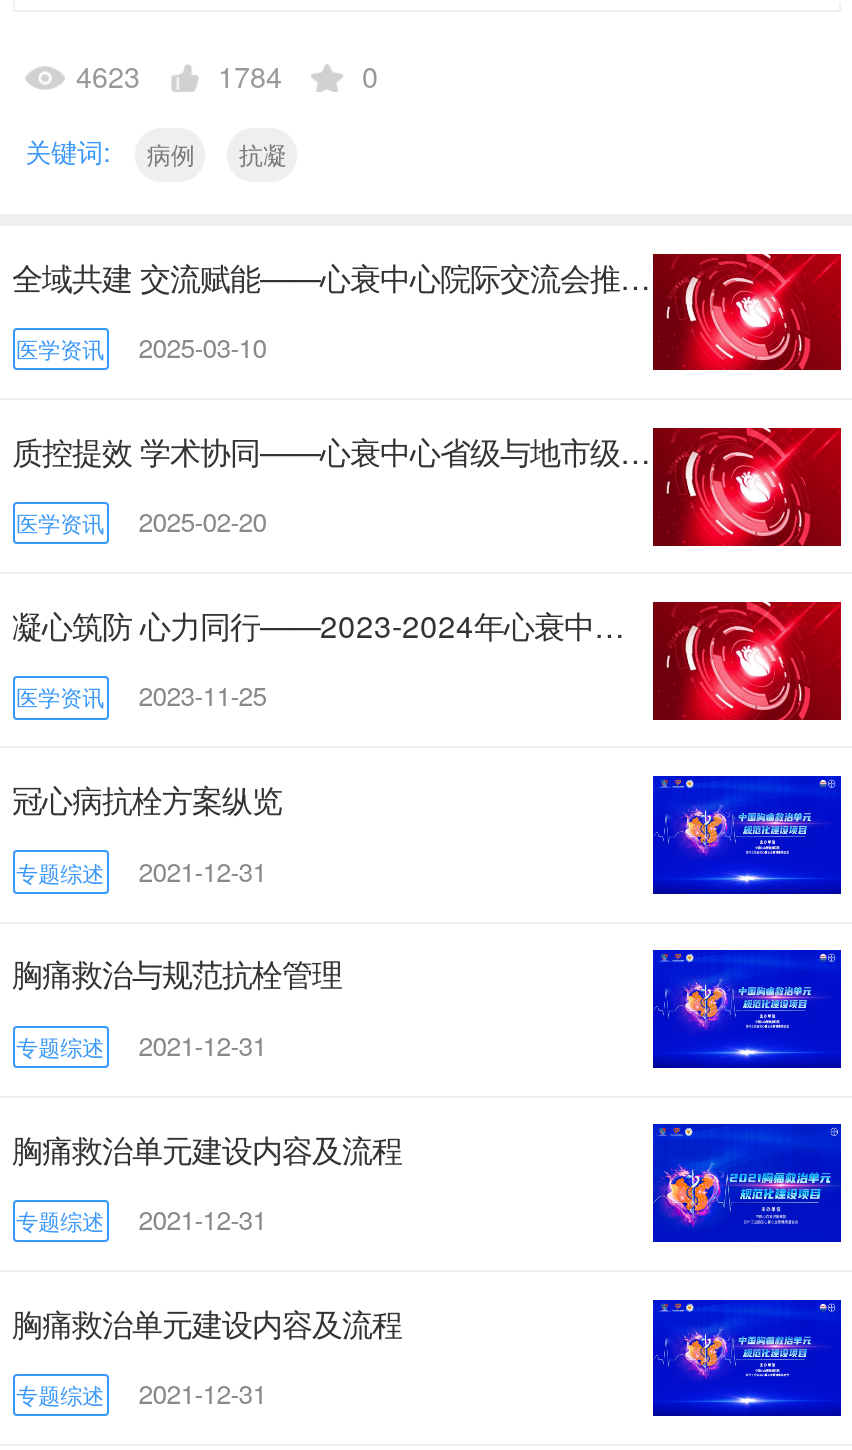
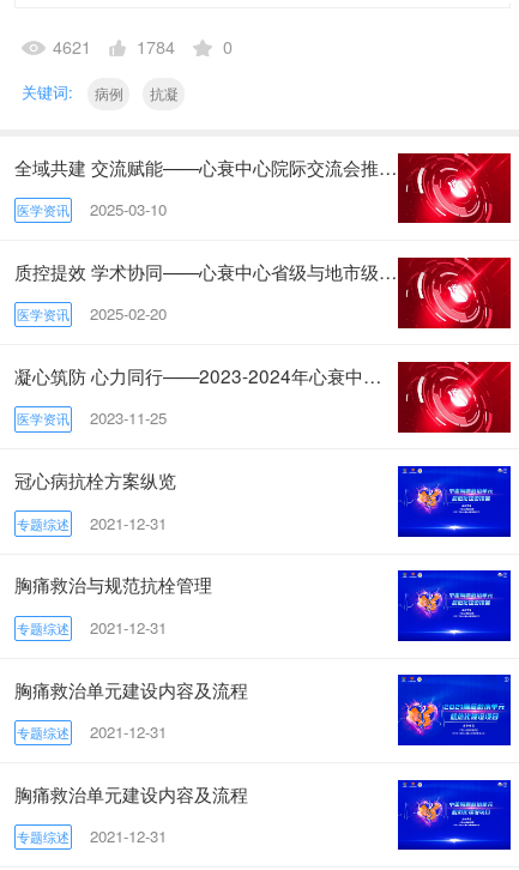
[76,56,378,96] 4623 1784 0 -> [52,35,233,59] 4621 1784 0

